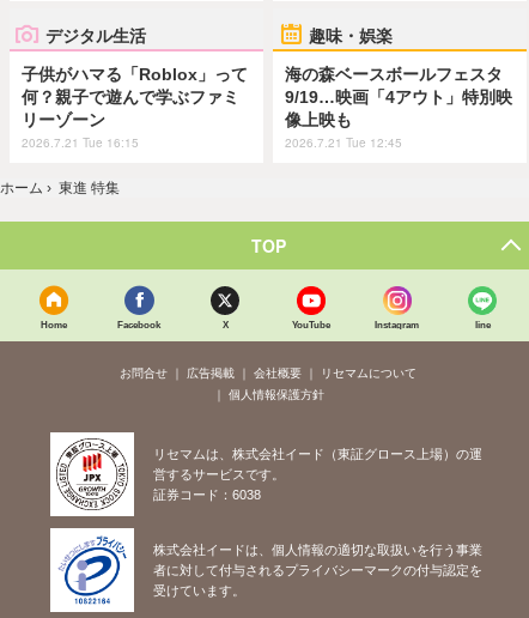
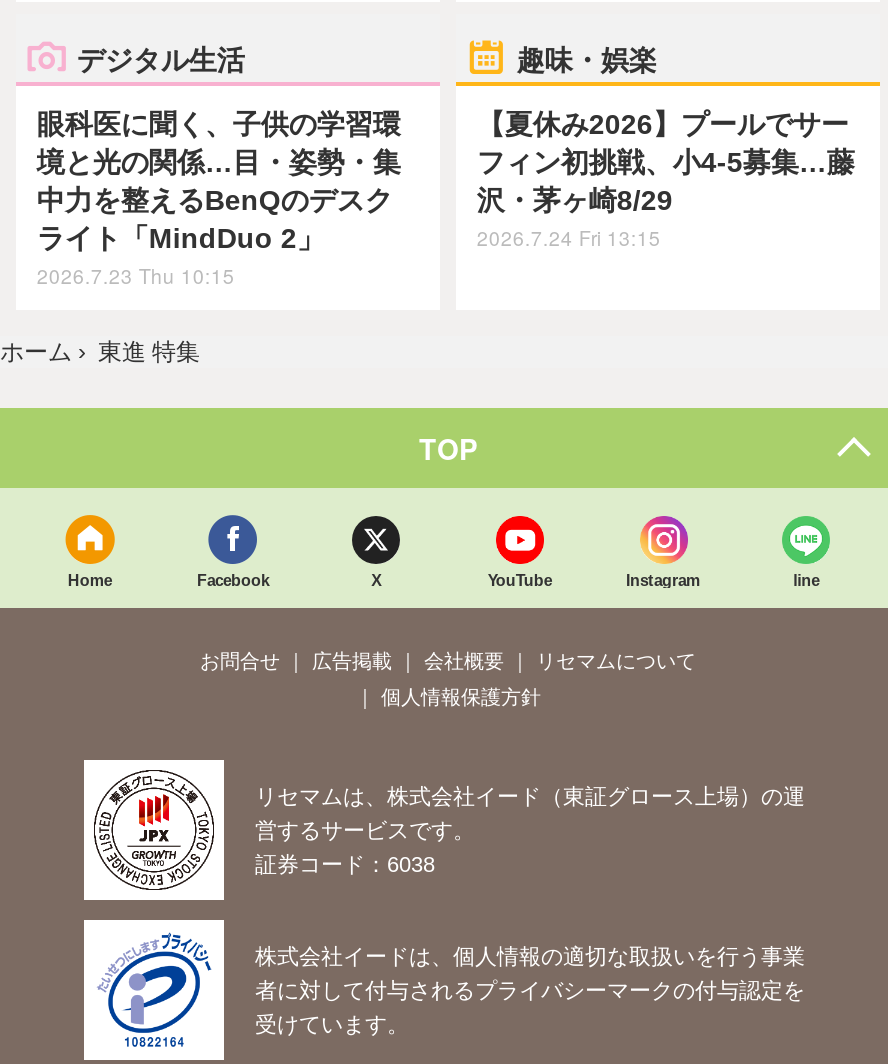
[22,65,248,151] 子供がハマる「Roblox」って | 何？親子で遊んで学ぶファミ | リーゾーン | 2026.7.21 Tue 16:15 -> [37,109,401,291] 眼科医に聞く、子供の学習環 | 境と光の関係…目・姿勢・集 | 中力を整えるBenQのデスク | ライト「MindDuo 2」 | 2026.7.23 Thu 10:15
[285,65,513,151] 海の森ベースボールフェスタ | 9/19…映画「4アウト」特別映 | 像上映も | 2026.7.21 Tue 12:45 -> [477,109,855,253] 【夏休み2026】プールでサー | フィン初挑戦、小4-5募集…藤 | 沢・茅ヶ崎8/29 | 2026.7.24 Fri 13:15

